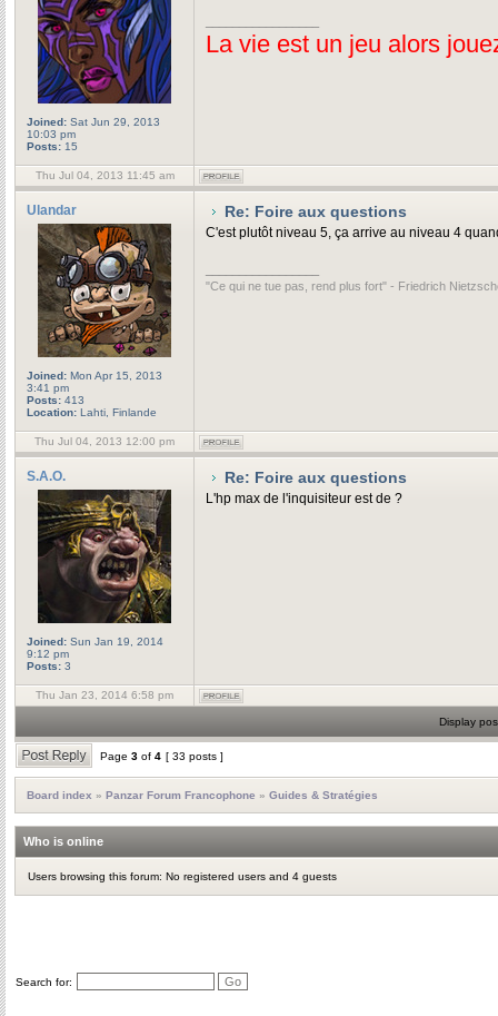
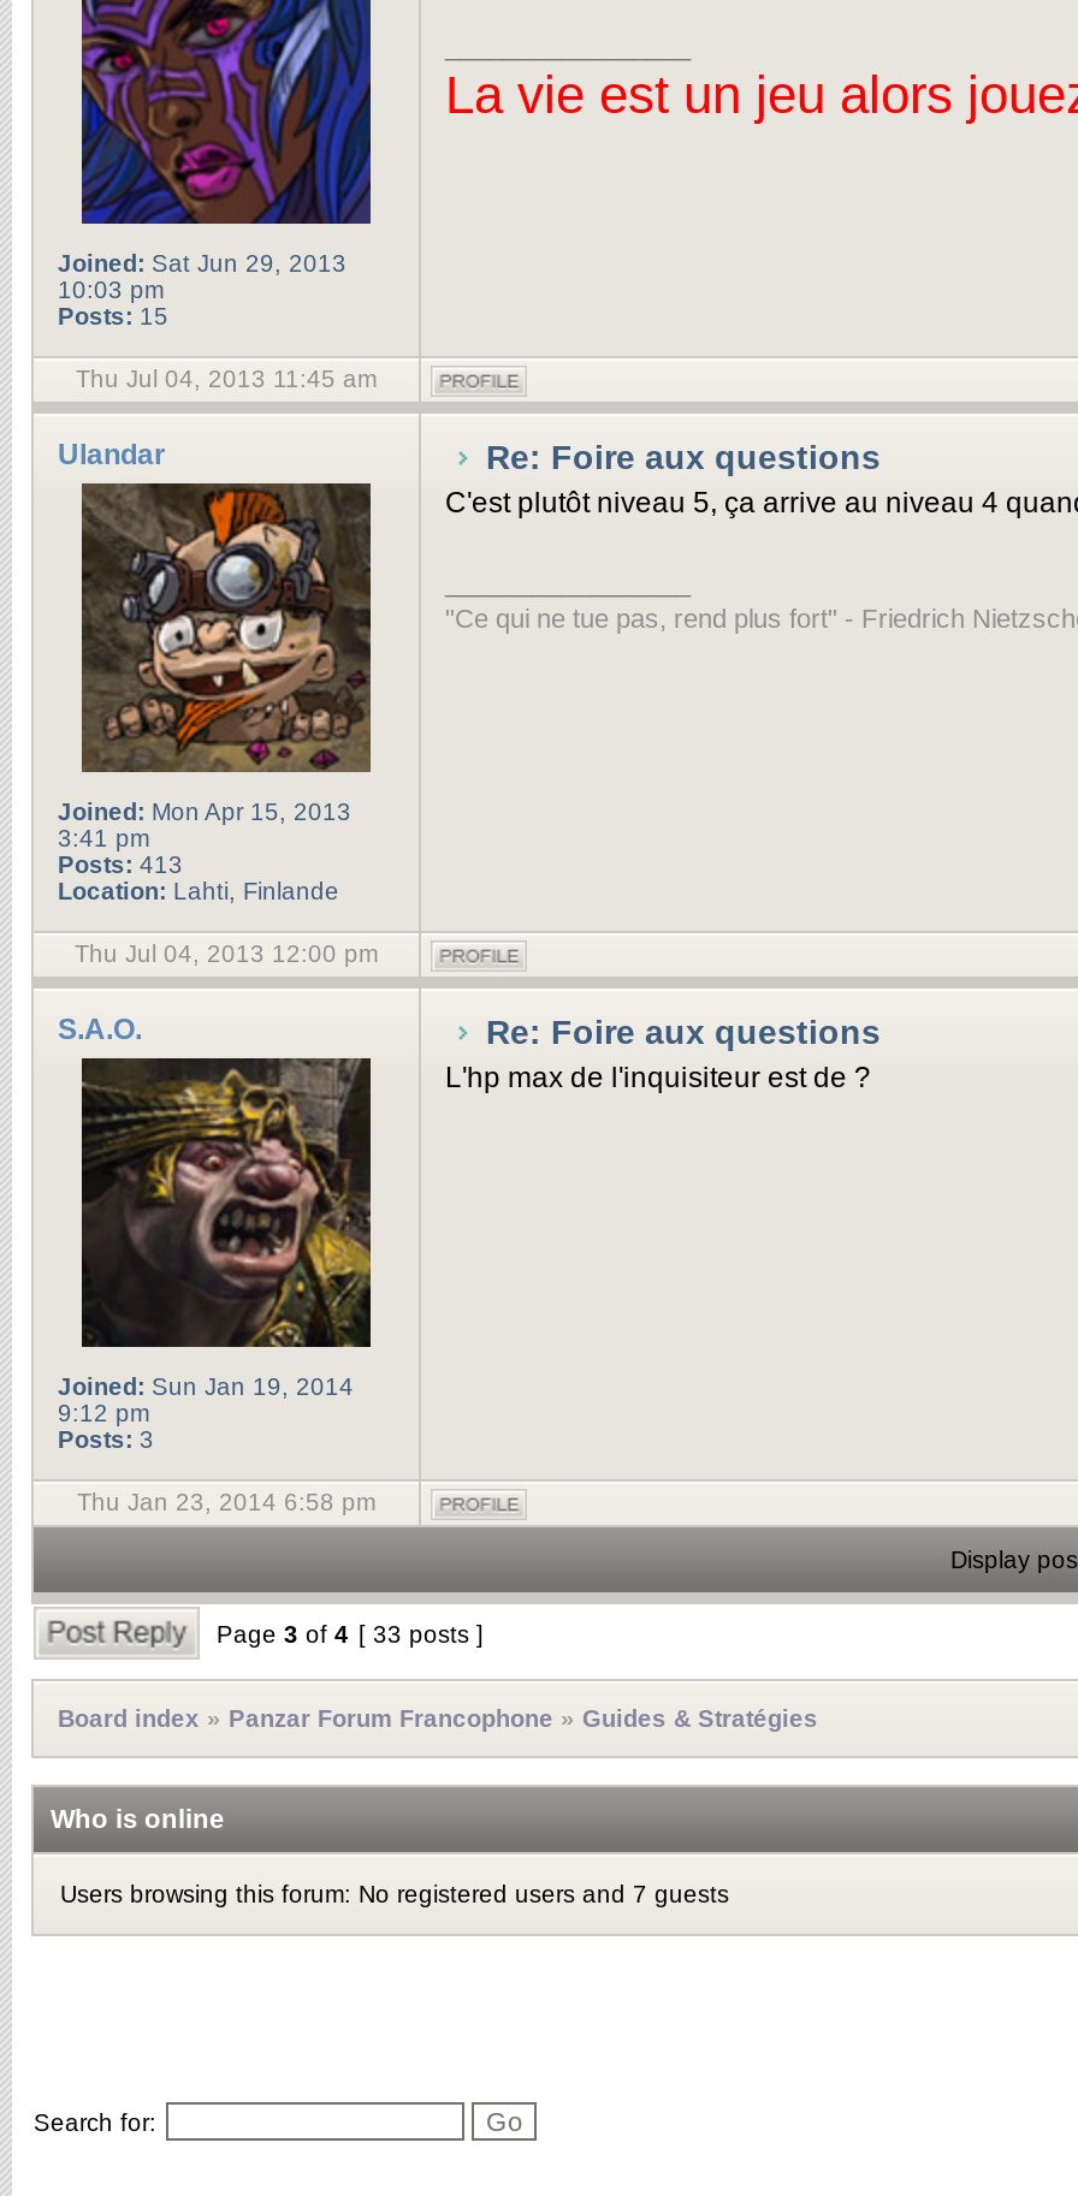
[28,870,337,882] Users browsing this forum: No registered users and 4 guests -> [60,1881,729,1907] Users browsing this forum: No registered users and 7 guests

